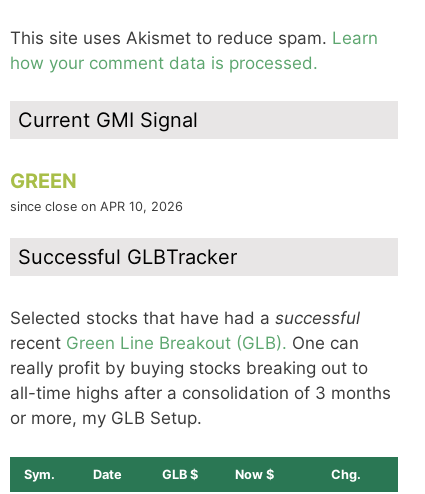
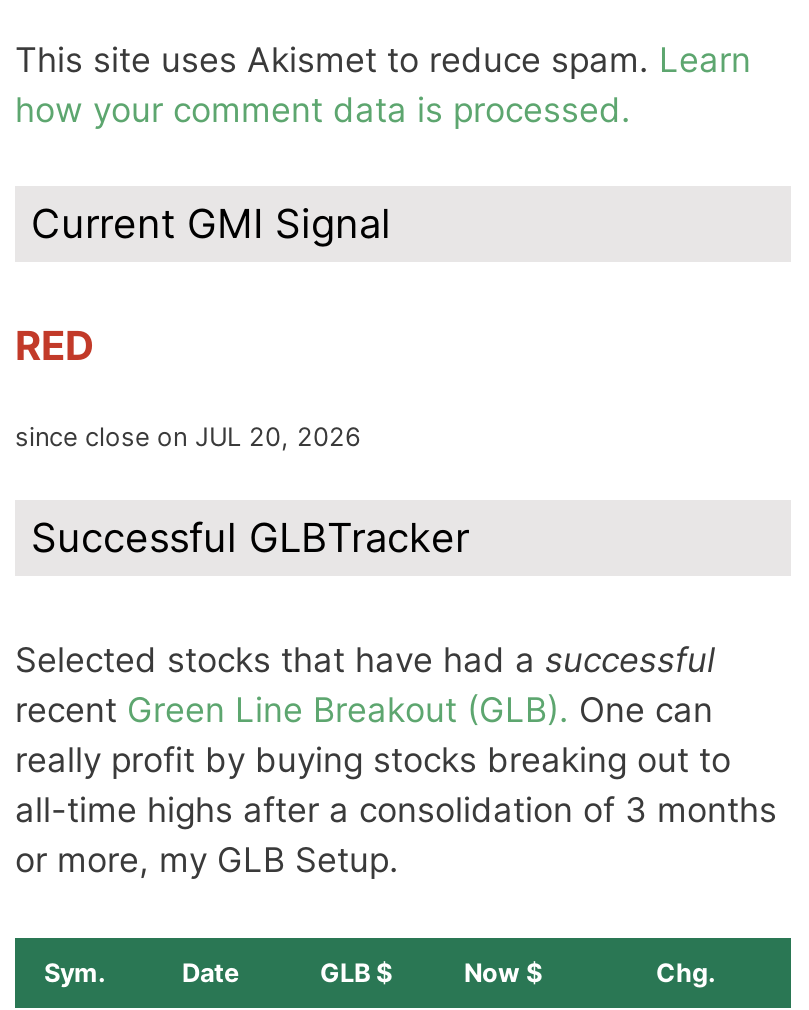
[10,169,183,214] GREEN | since close on APR 10, 2026 -> [15,323,361,453] RED | since close on JUL 20, 2026

